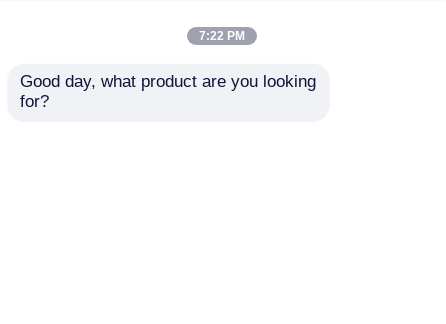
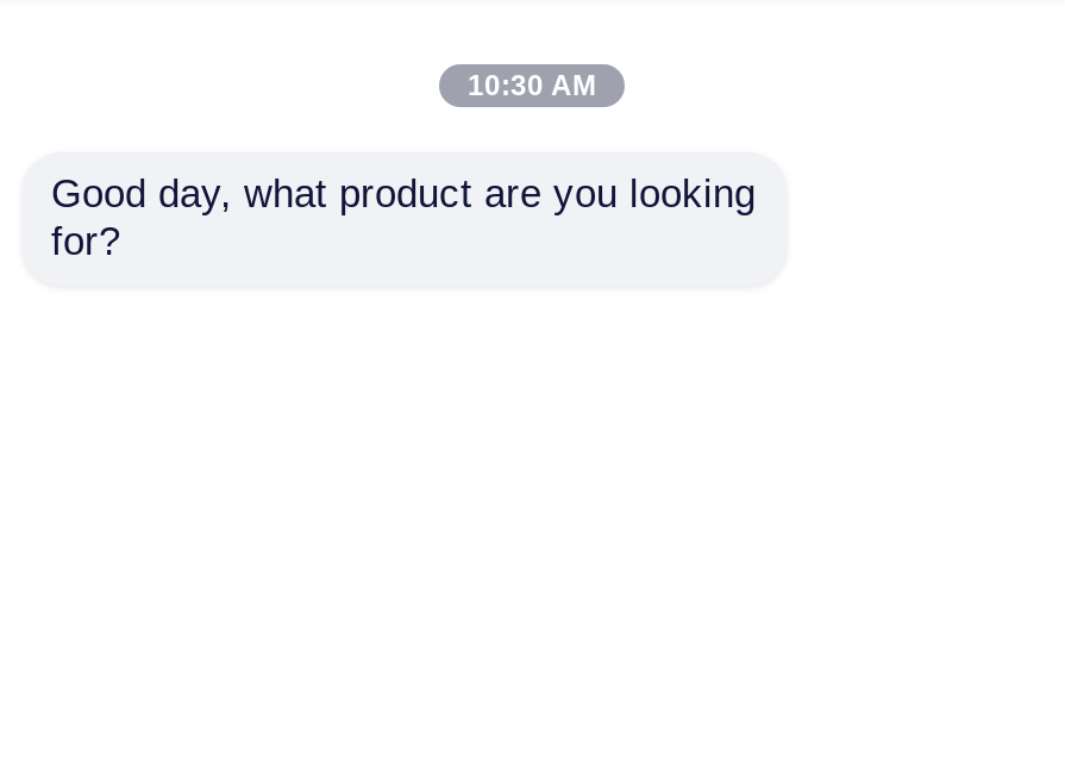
[199,29,245,43] 7:22 PM -> [468,69,596,102] 10:30 AM

